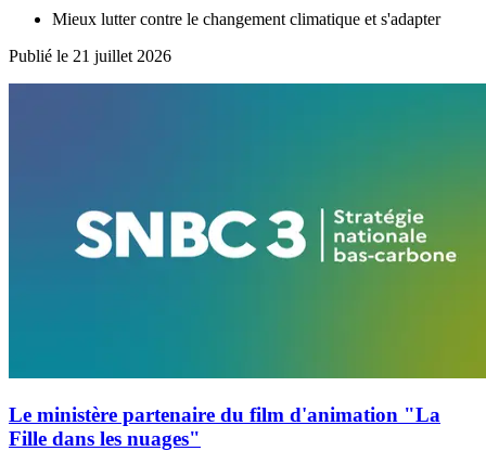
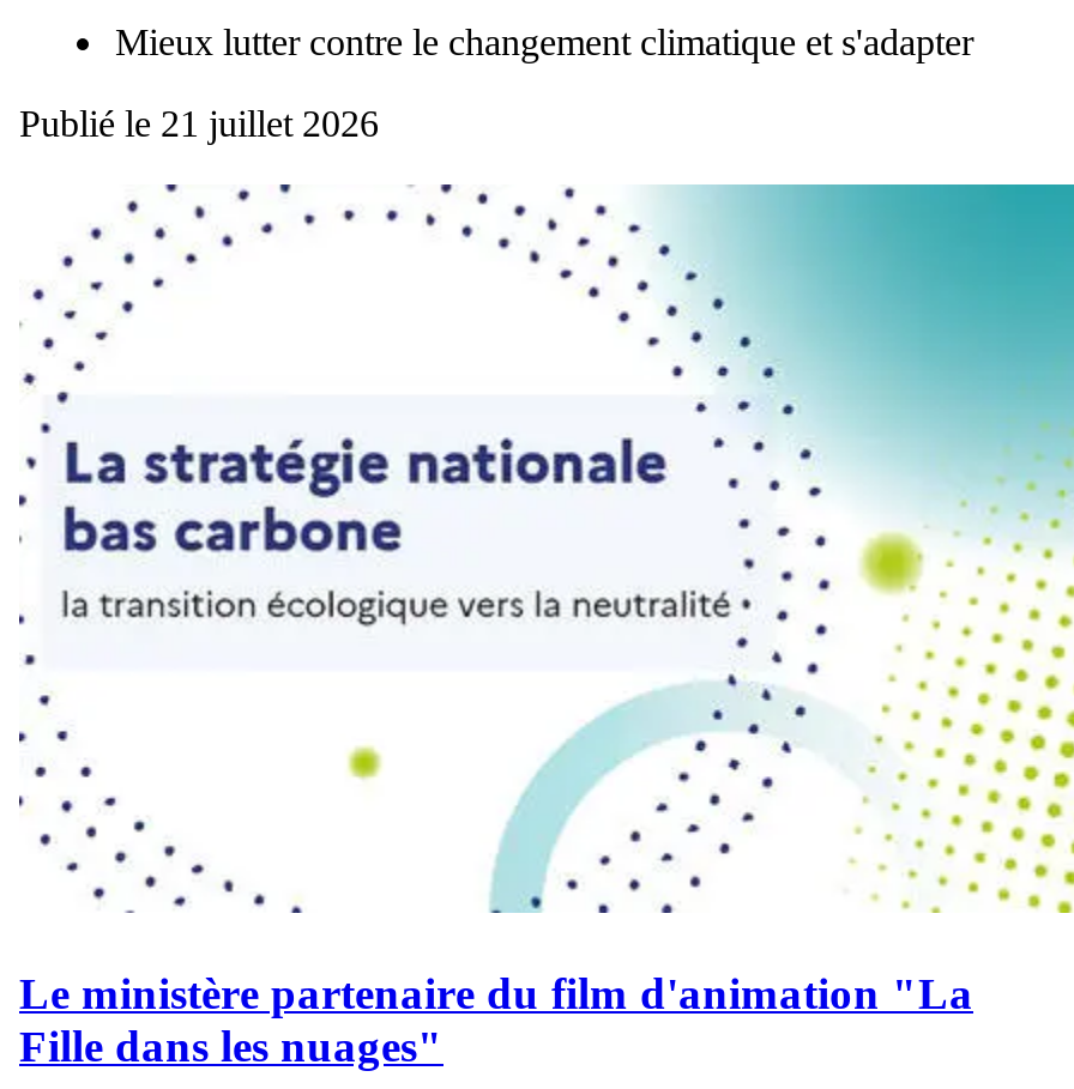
[8,82,483,379] [image] -> [17,182,1067,915] [image]

